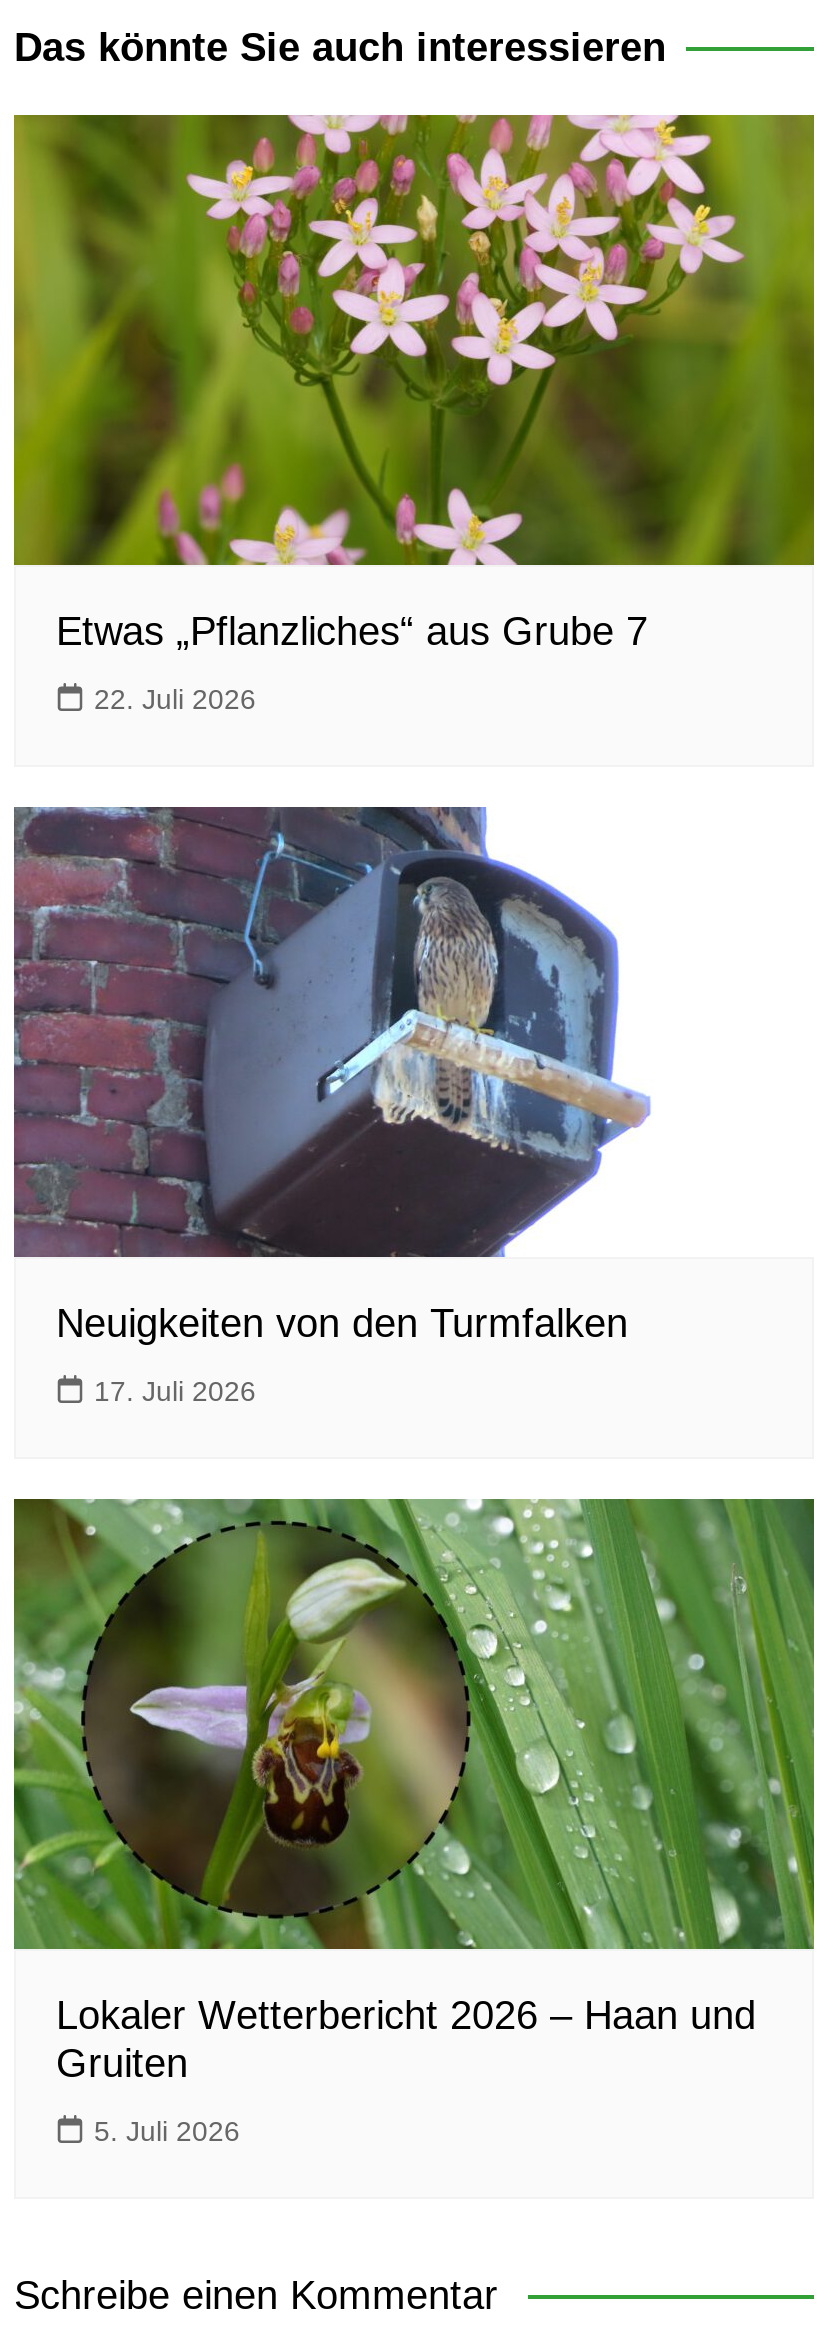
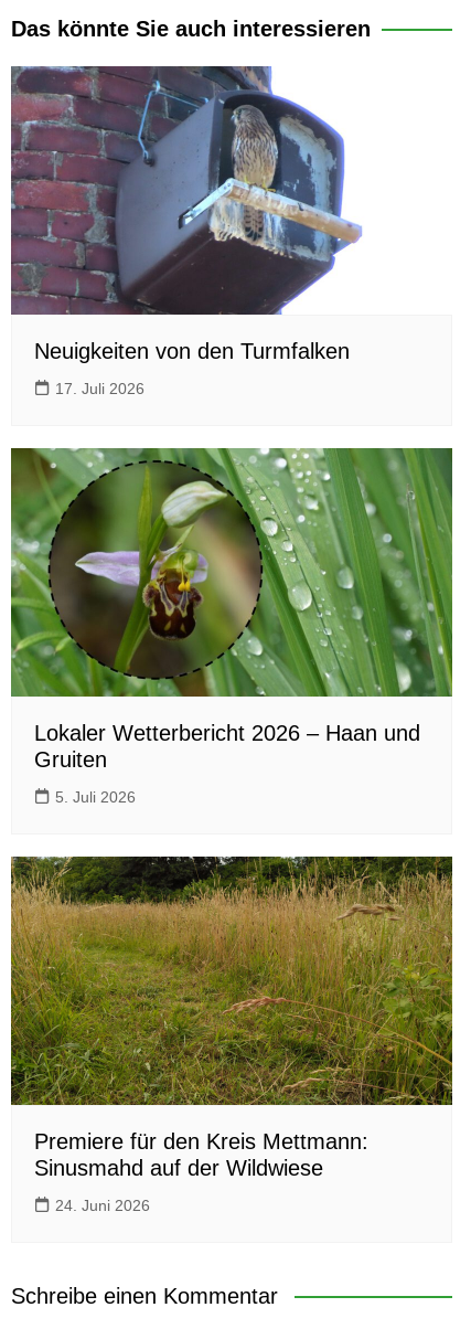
[12,113,816,715] [image] | Etwas „Pflanzliches“ aus Grube 7 | 22. Juli 2026 -> none
moved [10,803,756,2147] -> [9,64,420,806]: [image] | Neuigkeiten von den Turmfalken | 17. Juli 2026 | Lokaler Wetterbericht 2026 – Haan und | Gruiten | 5. Juli 2026
none -> [10,855,453,1214] [image] | Premiere für den Kreis Mettmann: | Sinusmahd auf der Wildwiese | 24. Juni 2026

